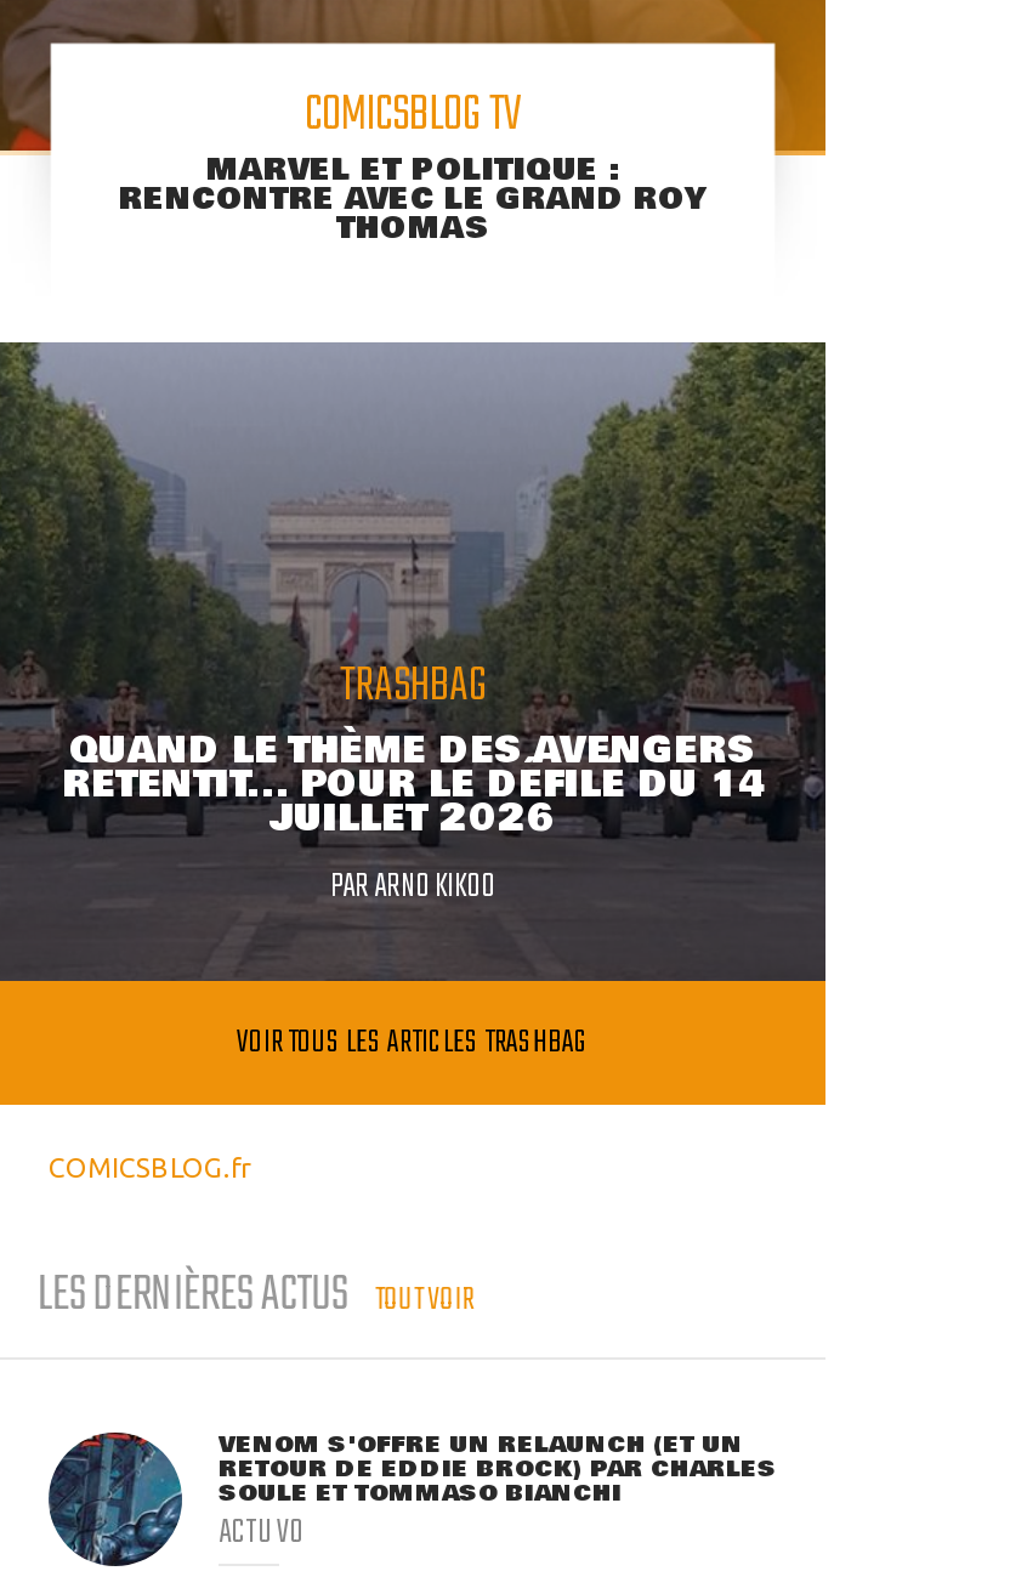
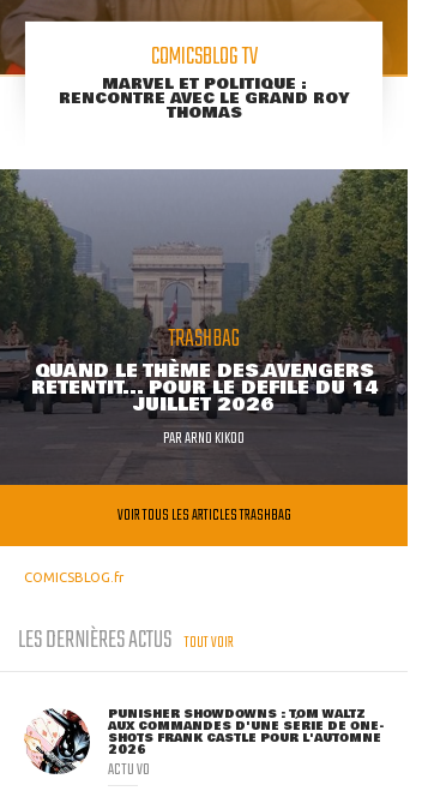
[46,1427,777,1569] [image] | VENOM S'OFFRE UN RELAUNCH (ET UN | RETOUR DE EDDIE BROCK) PAR CHARLES | SOULE ET TOMMASO BIANCHI -> [24,705,384,786] [image] | PUNISHER SHOWDOWNS : TOM WALTZ | AUX COMMANDES D'UNE SÉRIE DE ONE- | SHOTS FRANK CASTLE POUR L'AUTOMNE | 2026

